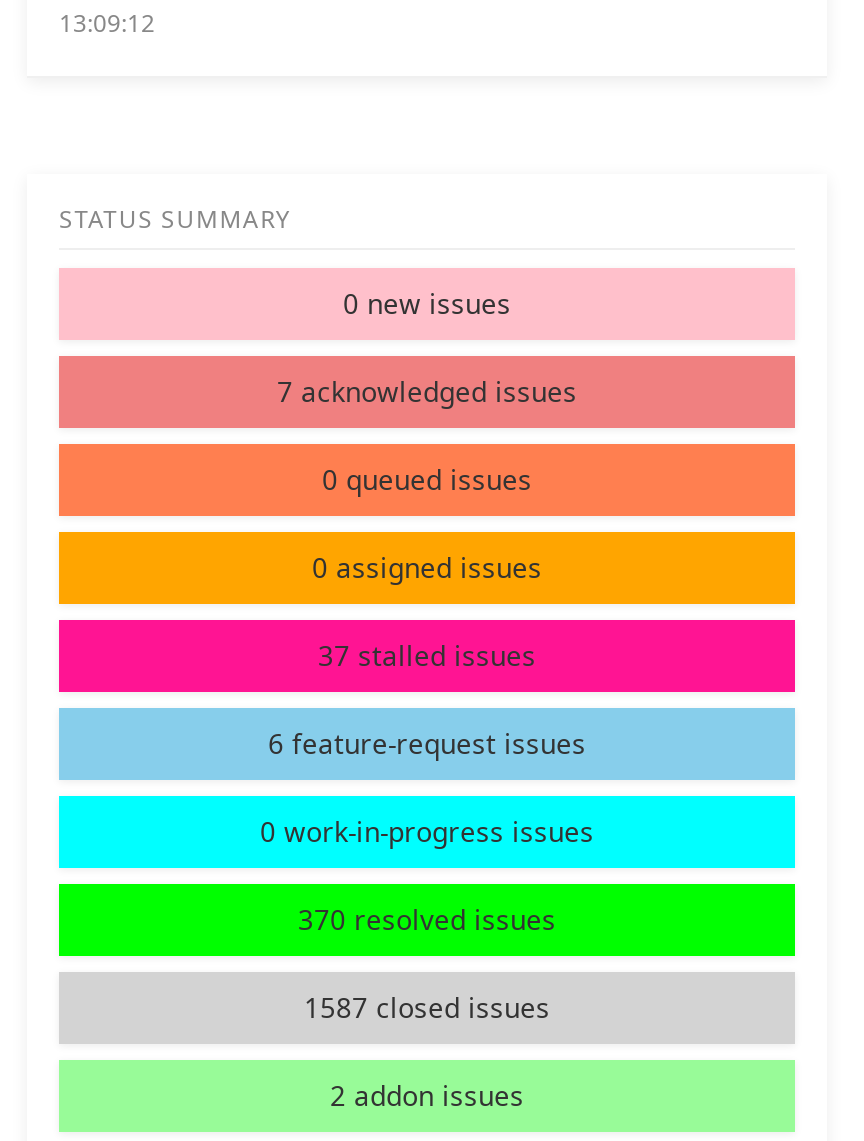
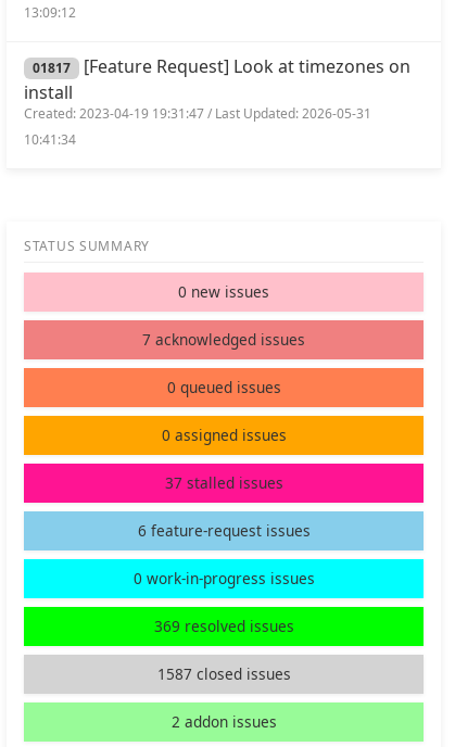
none -> [24,55,410,149] 01817 [Feature Request] Look at timezones on | install | Created: 2023-04-19 19:31:47 / Last Updated: 2026-05-31 | 10:41:34
[298,900,556,938] 370 resolved issues -> [154,616,294,636] 369 resolved issues

